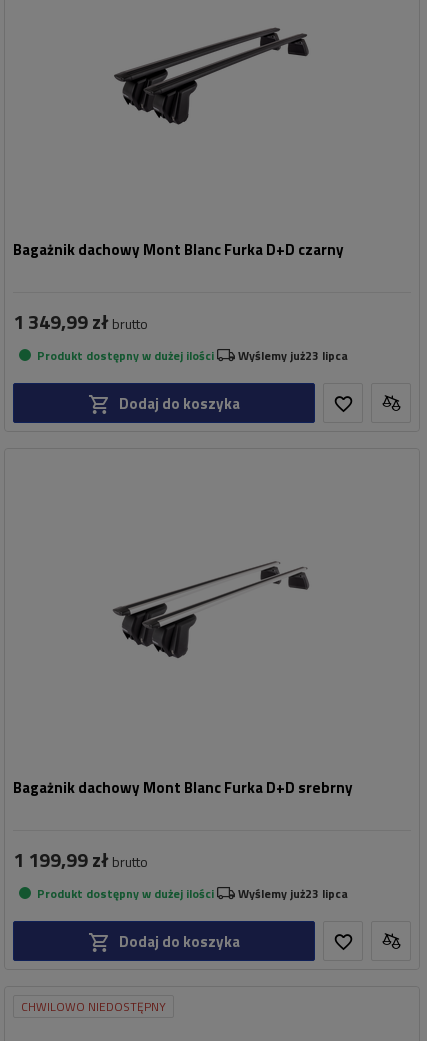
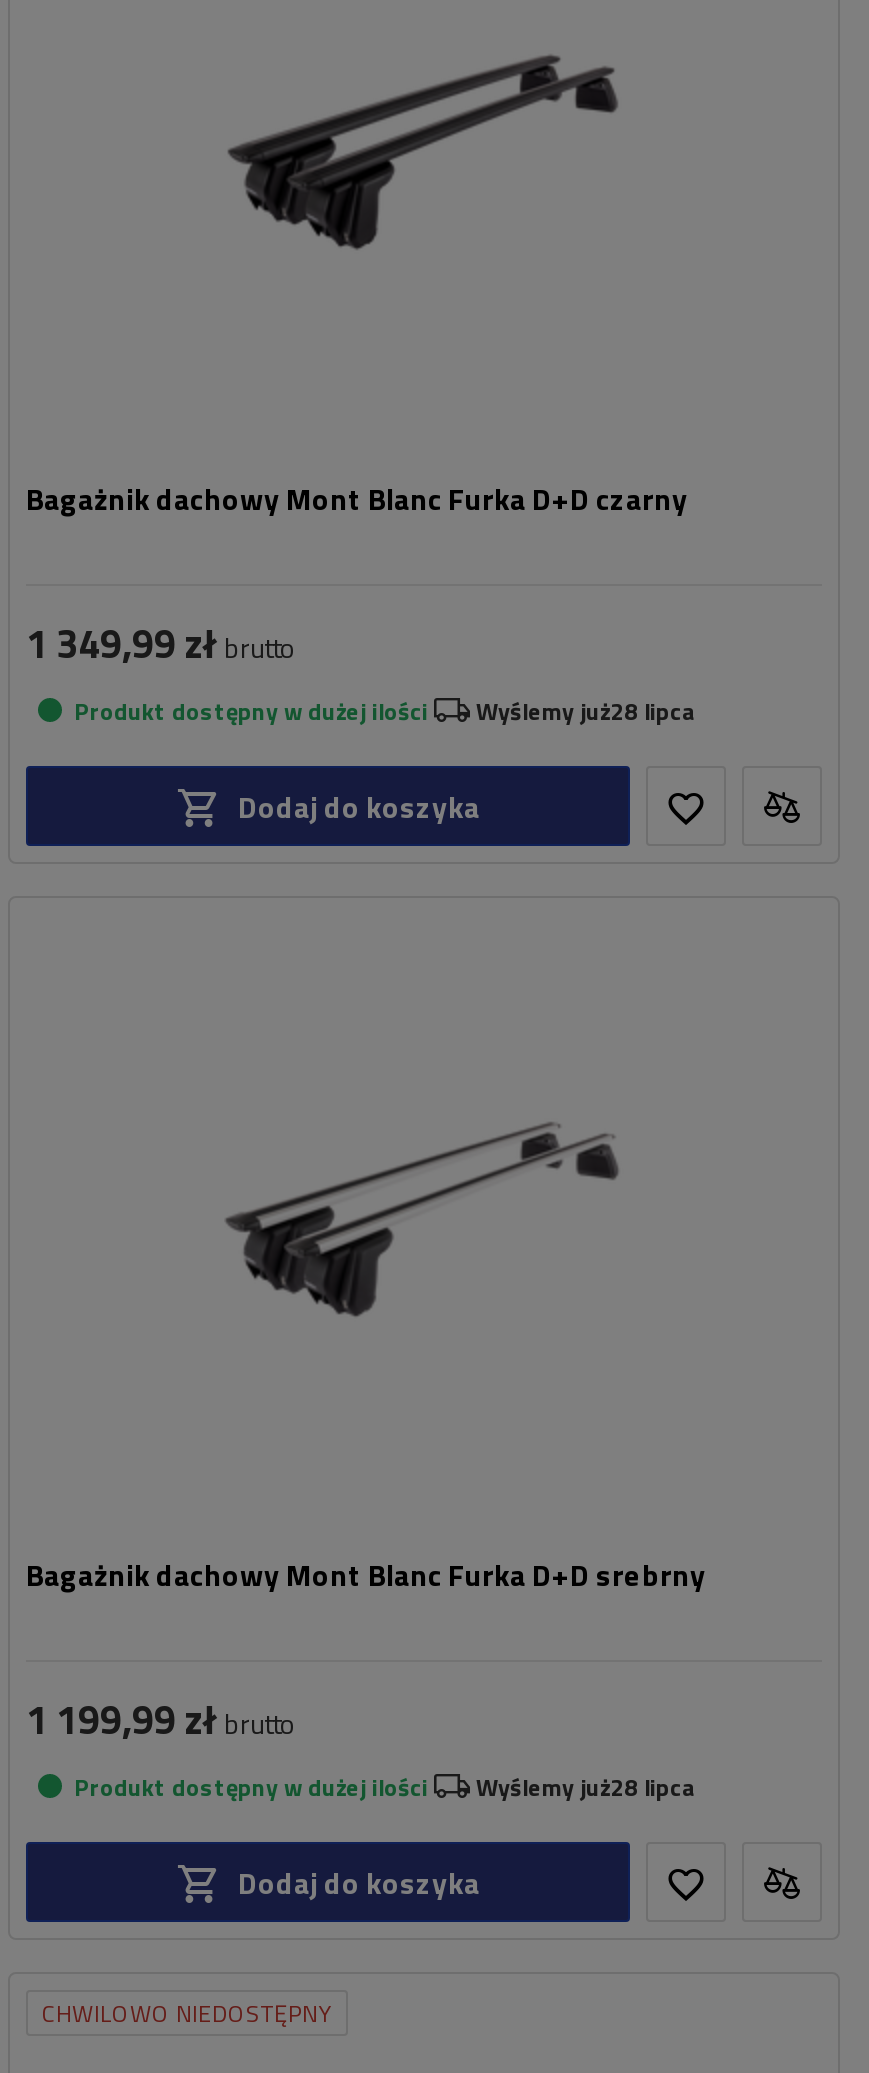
[238,345,348,364] Wyślemy już23 lipca -> [476,691,696,729] Wyślemy już28 lipca
[238,883,348,902] Wyślemy już23 lipca -> [476,1767,696,1805] Wyślemy już28 lipca

